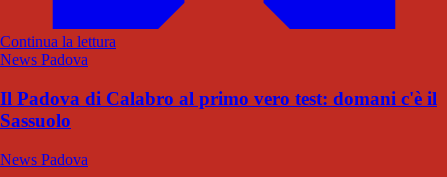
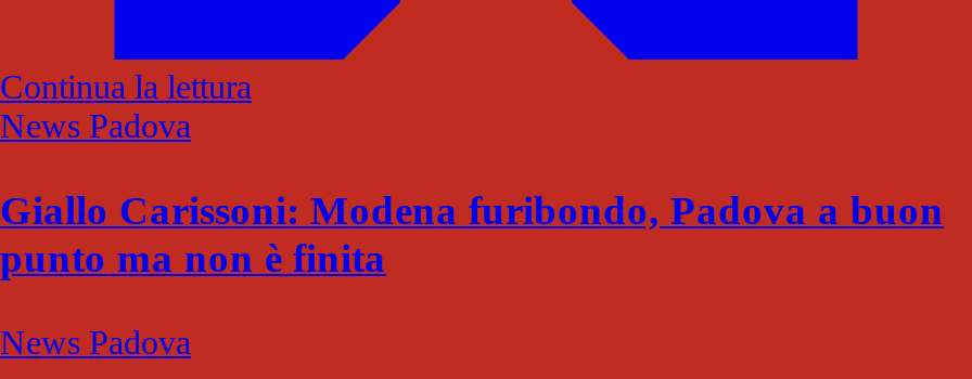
[0,88,437,131] Il Padova di Calabro al primo vero test: domani c'è il | Sassuolo -> [0,188,944,281] Giallo Carissoni: Modena furibondo, Padova a buon | punto ma non è finita

